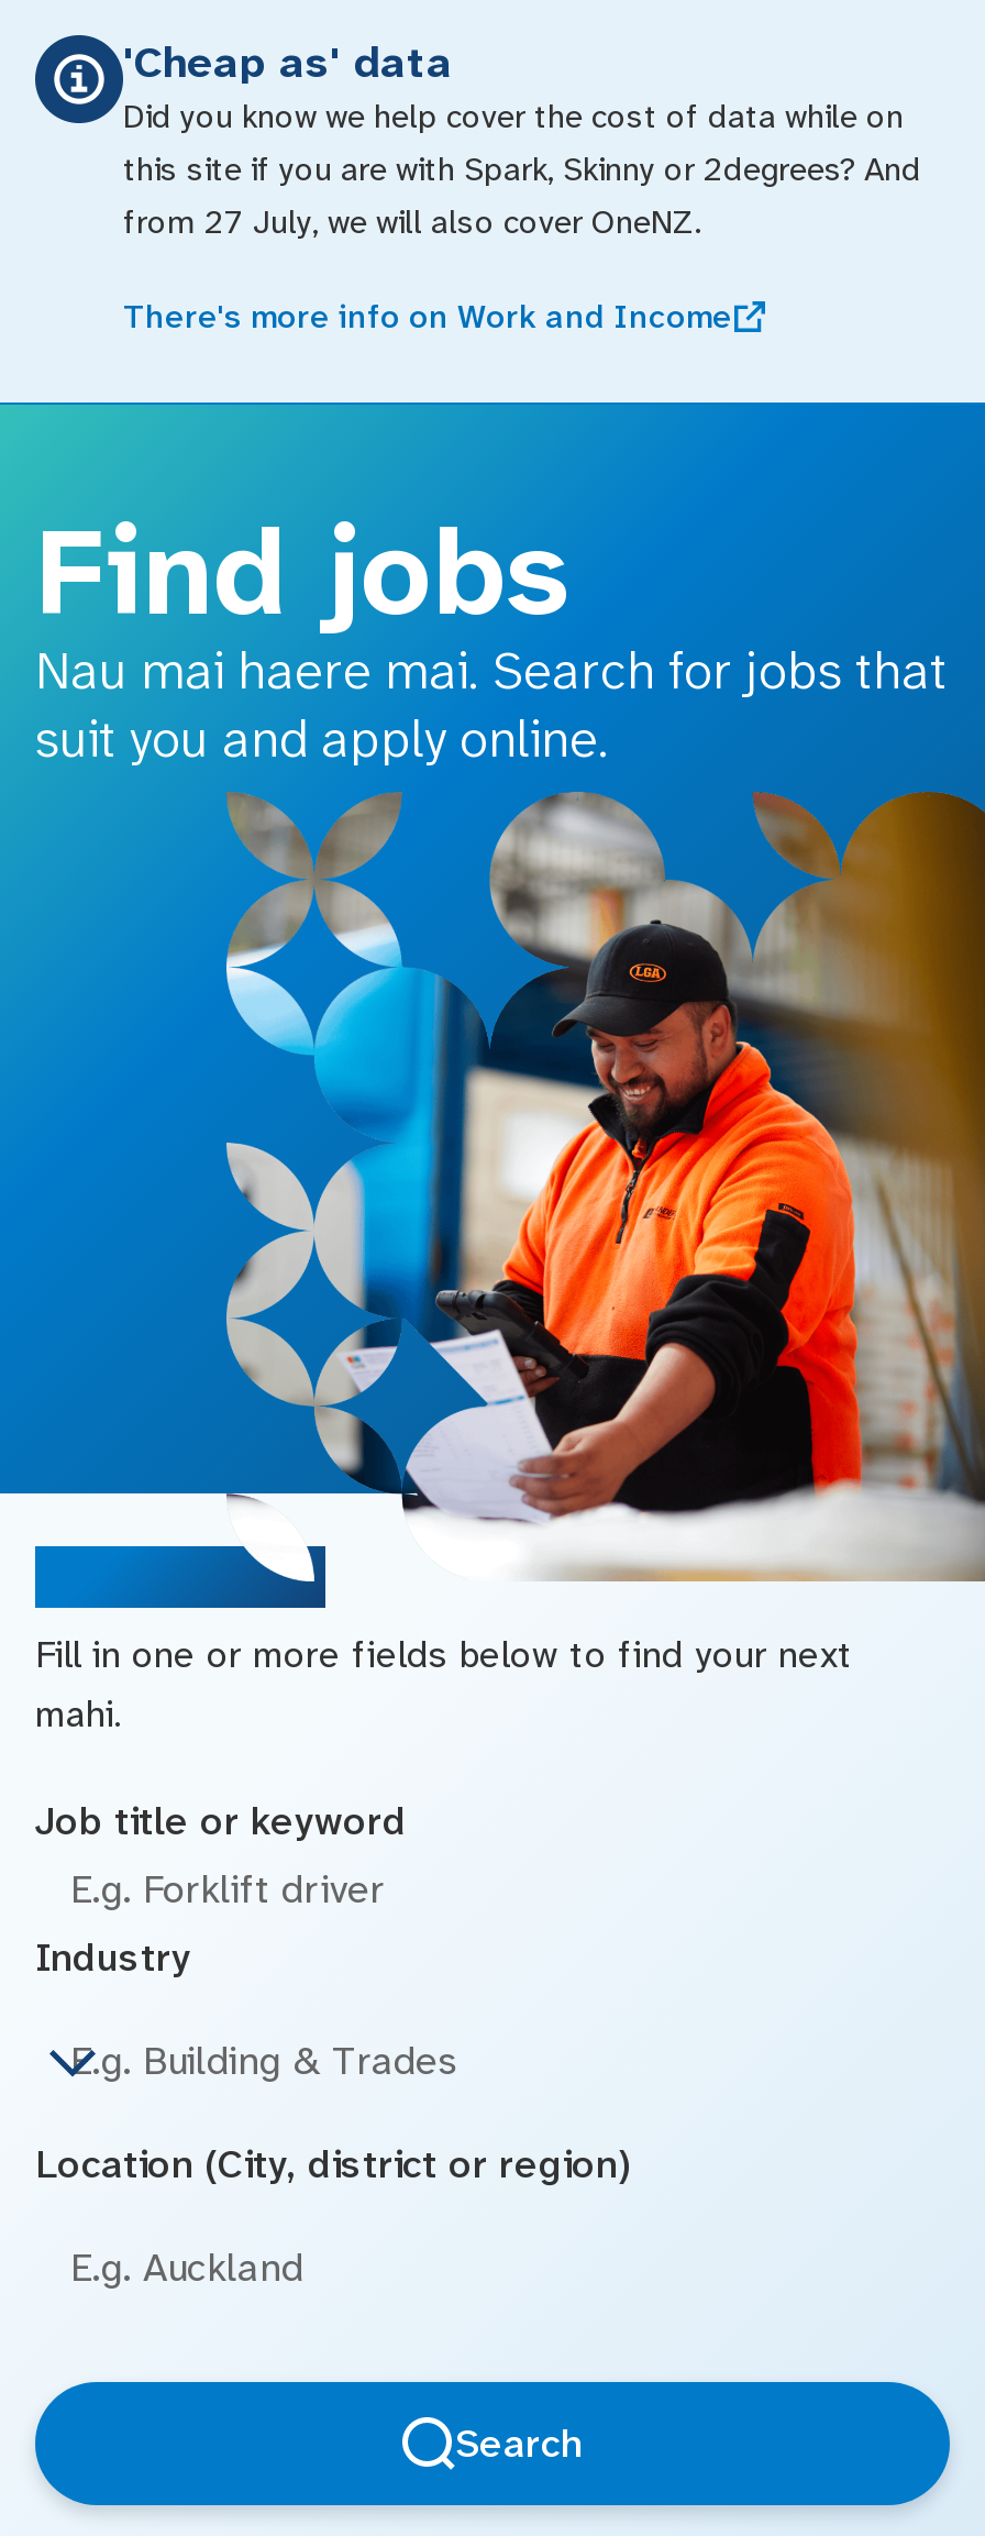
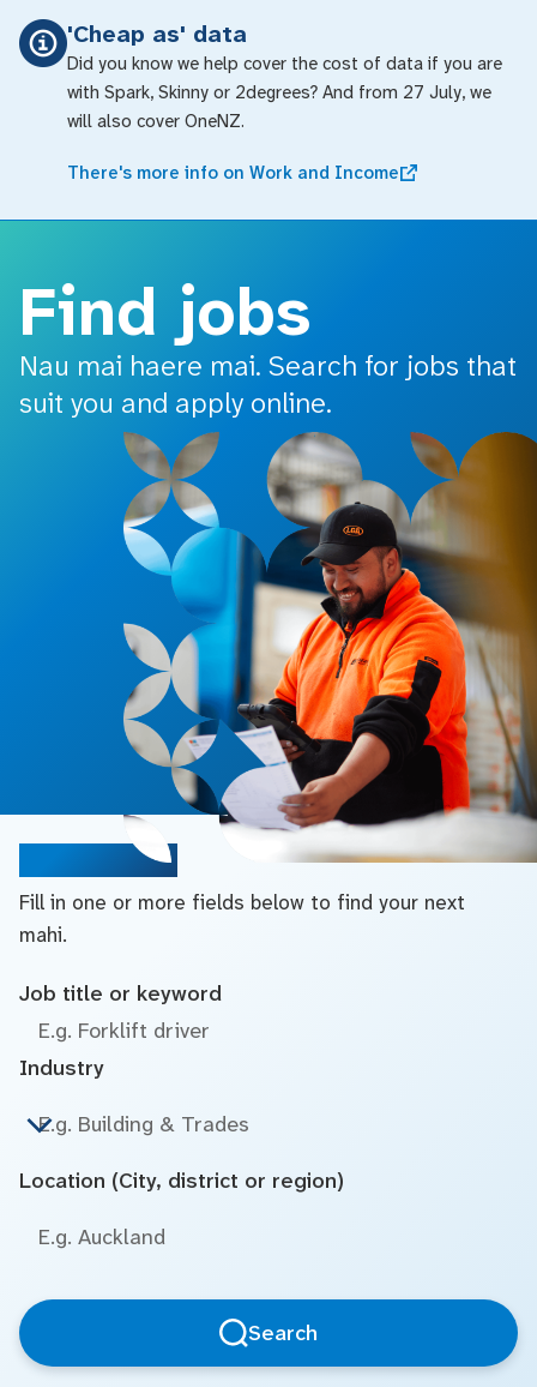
[123,95,921,244] Did you know we help cover the cost of data while on | this site if you are with Spark, Skinny or 2degrees? And | from 27 July, we will also cover OneNZ. -> [67,52,502,133] Did you know we help cover the cost of data if you are | with Spark, Skinny or 2degrees? And from 27 July, we | will also cover OneNZ.

